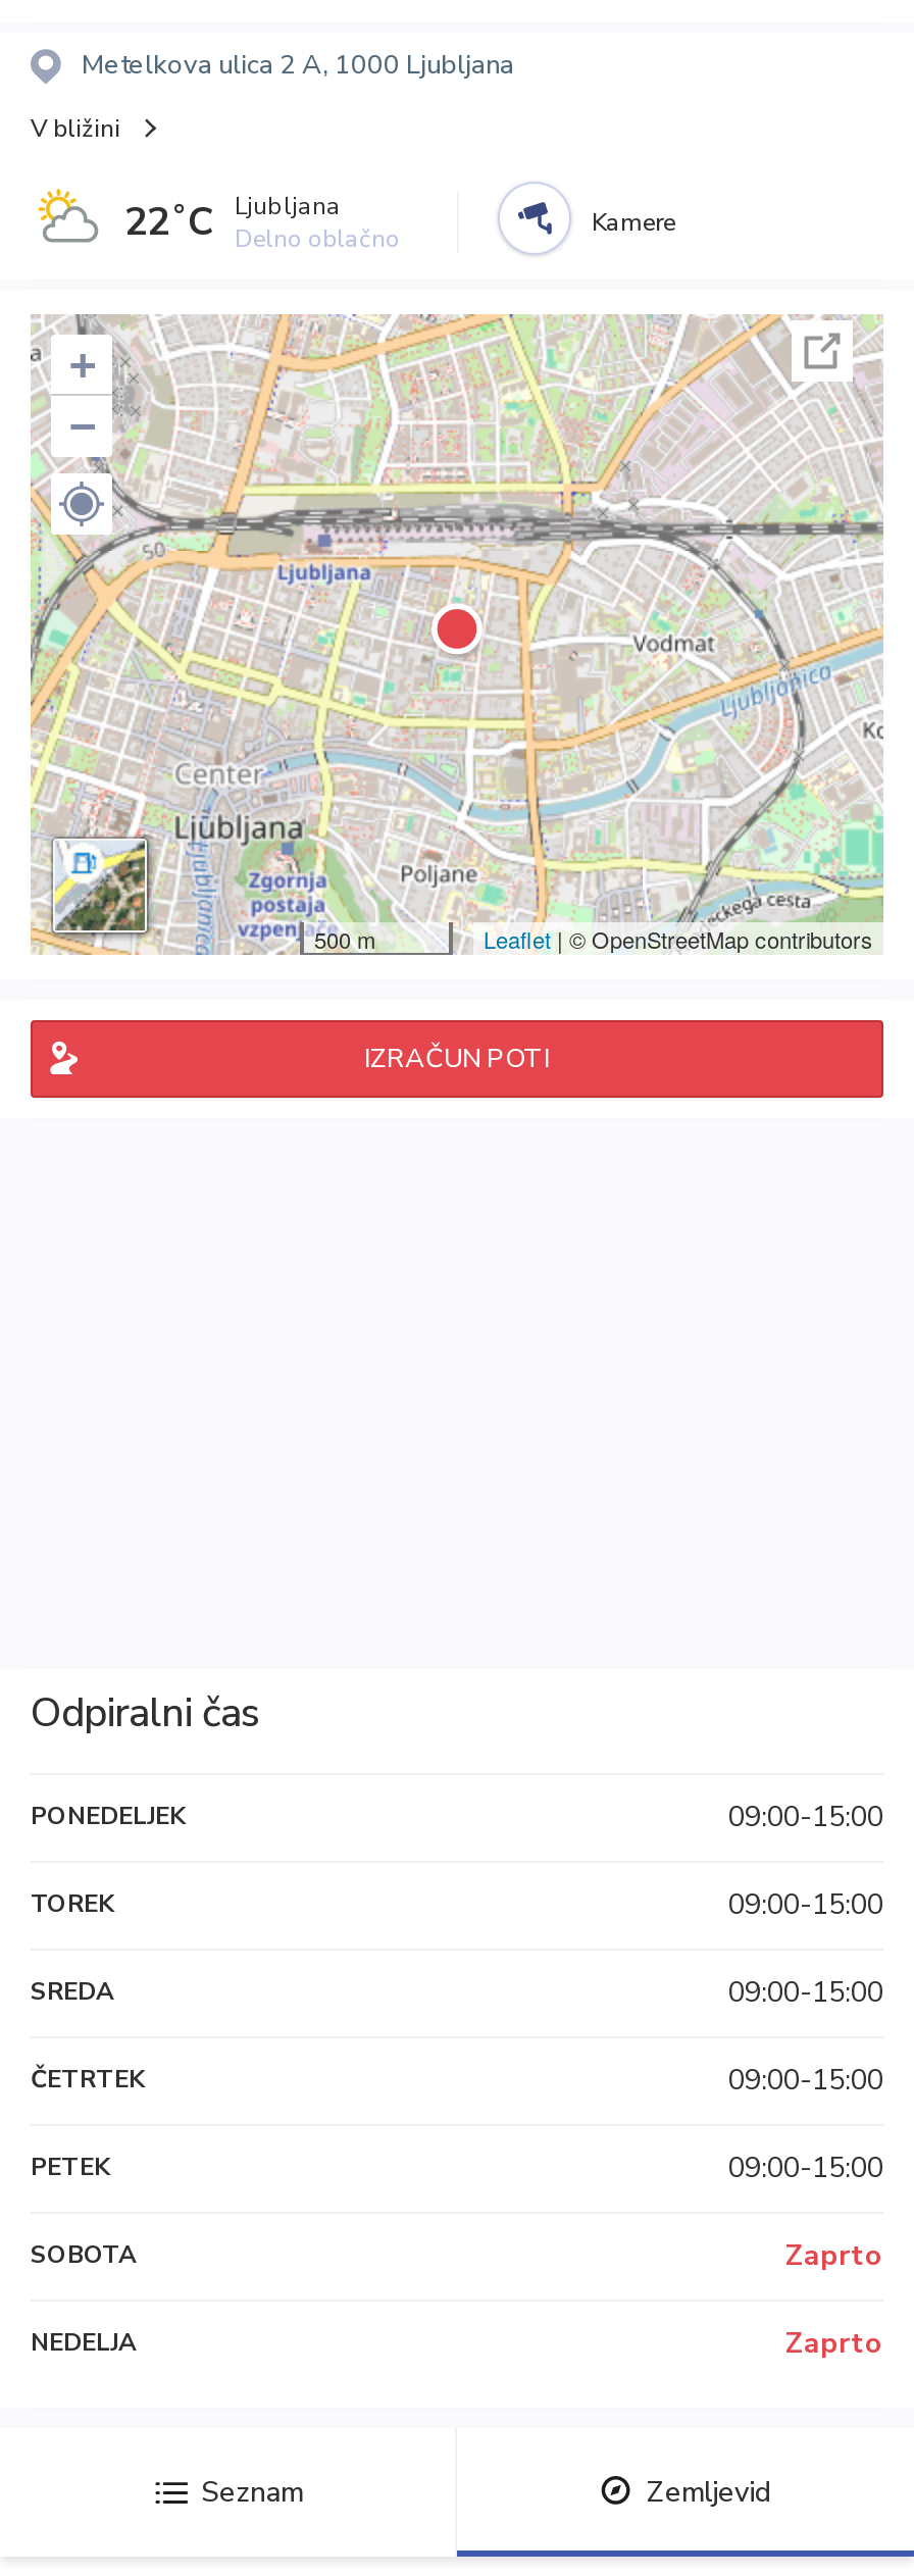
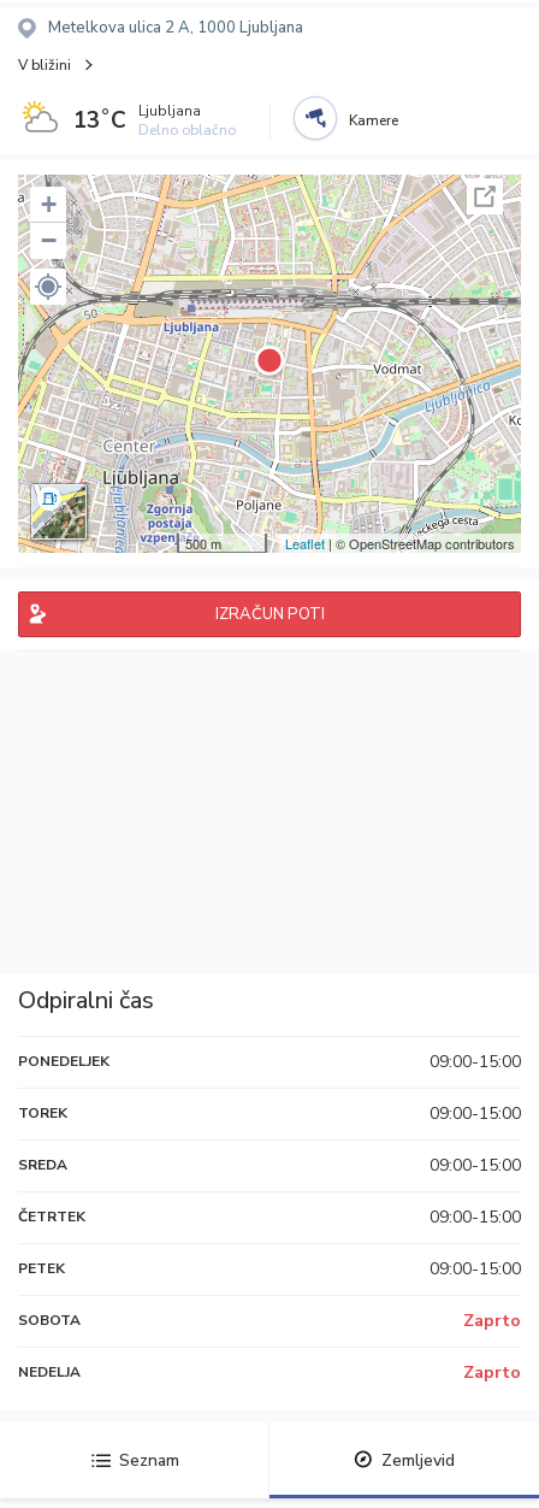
[124,190,400,255] 22˚C Ljubljana Delno oblačno -> [73,101,236,140] 13˚C Ljubljana Delno oblačno

